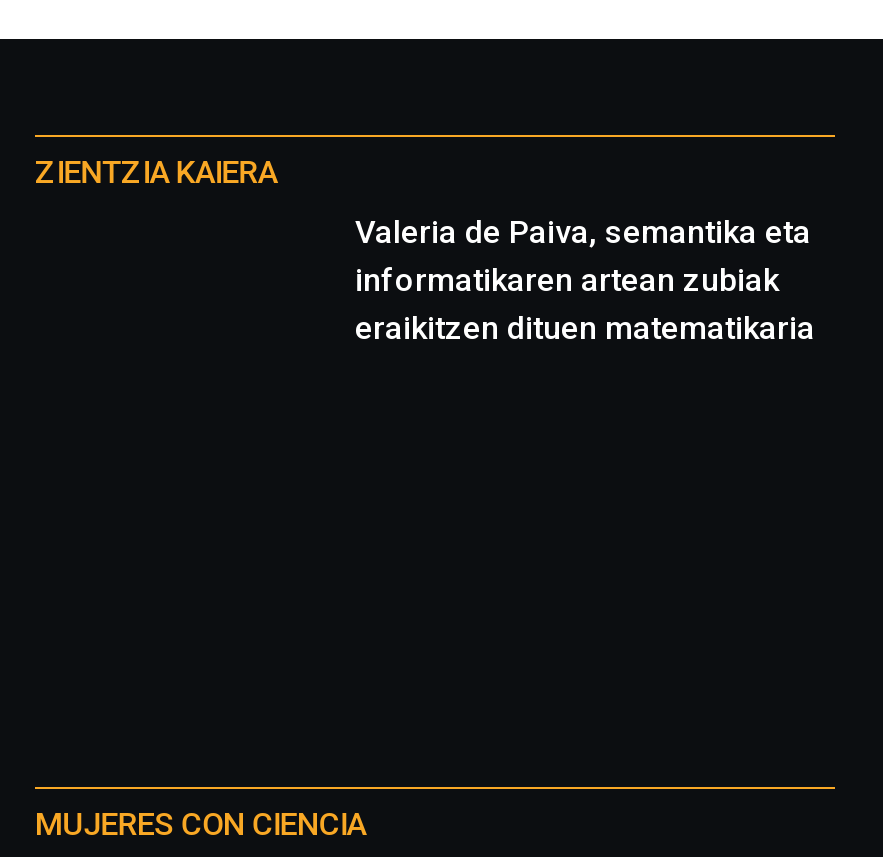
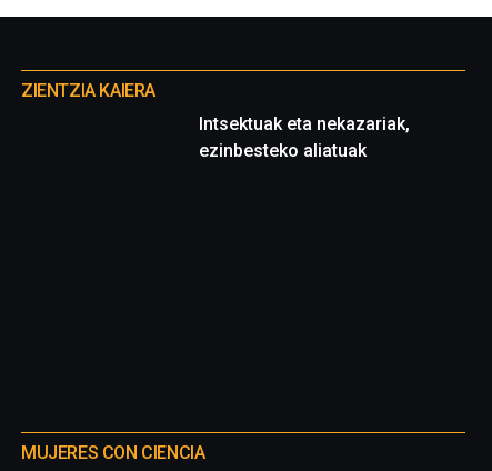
[355,213,815,347] Valeria de Paiva, semantika eta | informatikaren artean zubiak | eraikitzen dituen matematikaria -> [199,113,410,161] Intsektuak eta nekazariak, | ezinbesteko aliatuak

